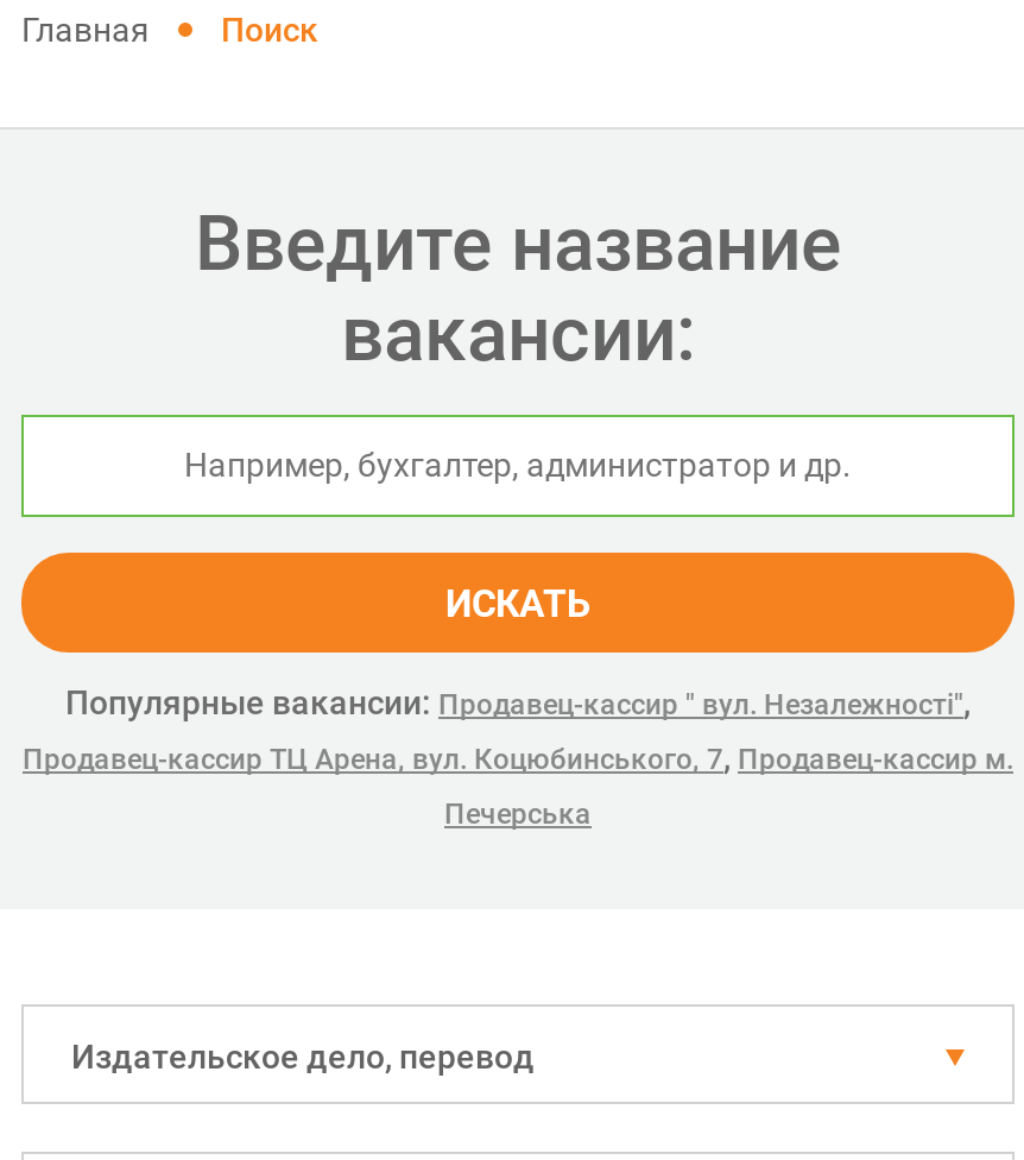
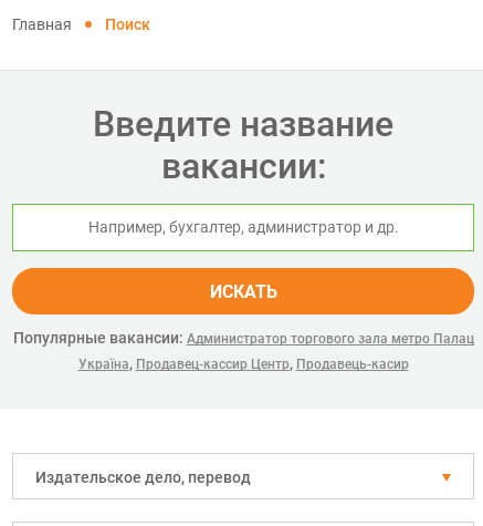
[23,683,1013,831] Популярные вакансии: Продавец-кассир " вул. Незалежності", | Продавец-кассир ТЦ Арена, вул. Коцюбинського, 7, Продавец-кассир м. | Печерська -> [13,329,474,372] Популярные вакансии: Администратор торгового зала метро Палац | Україна, Продавец-кассир Центр, Продавець-касир

